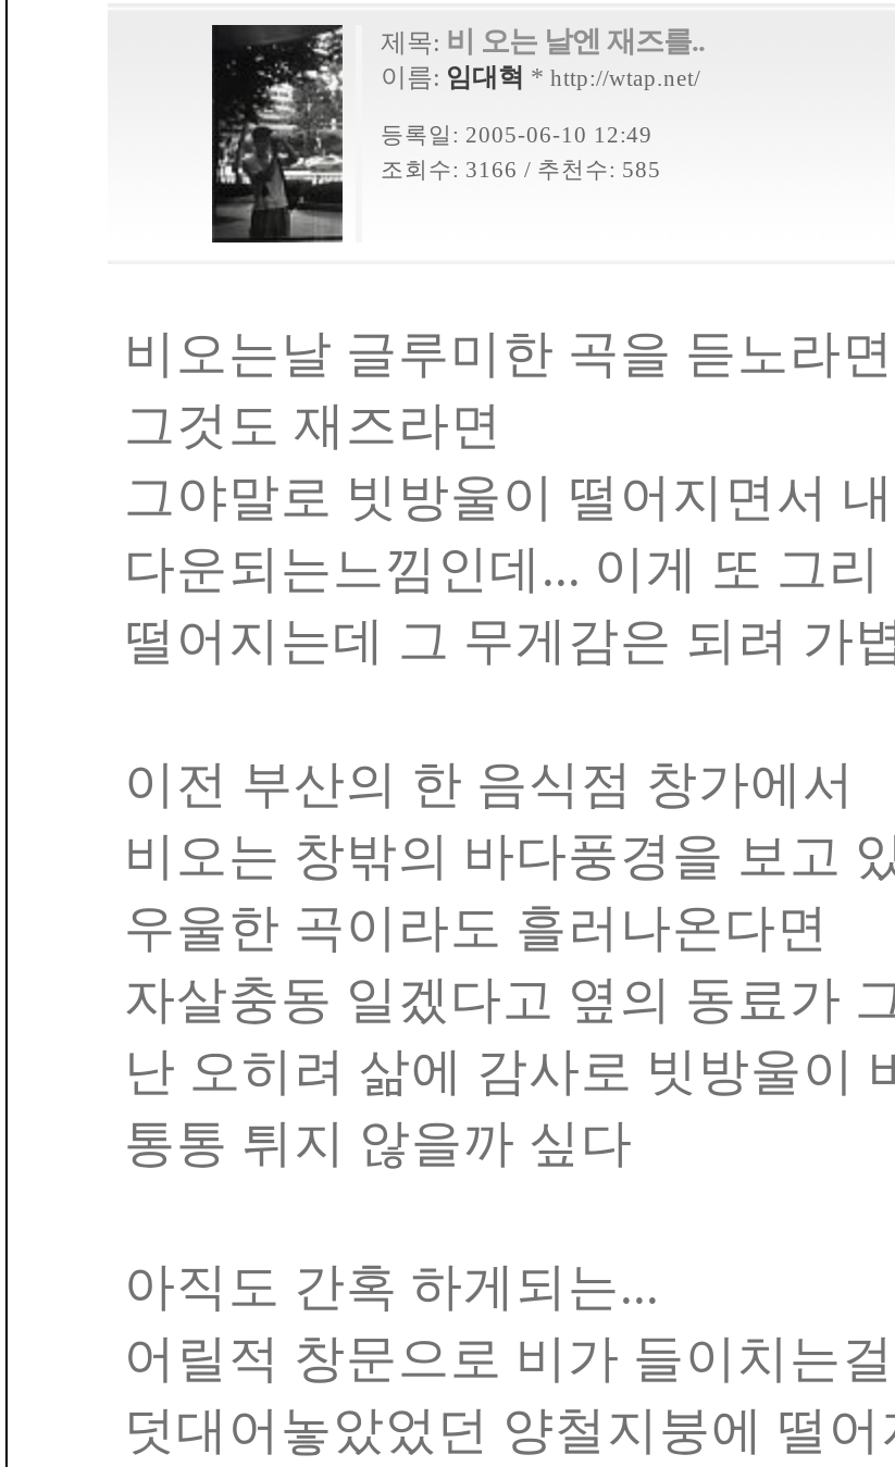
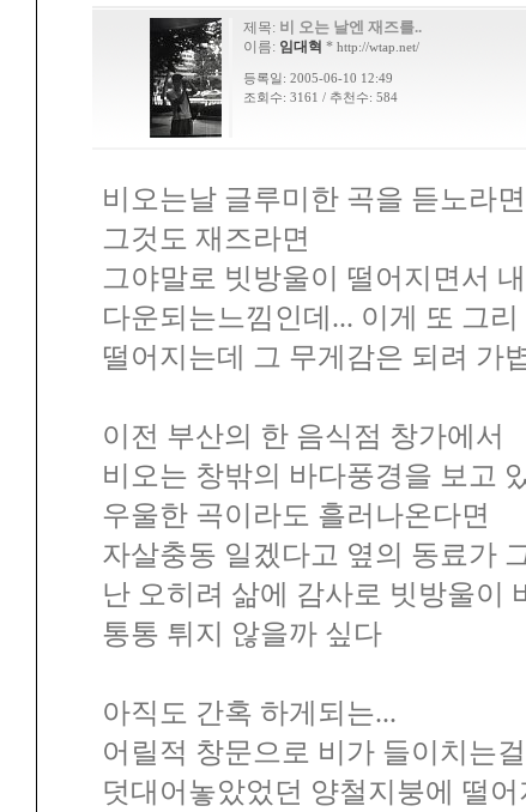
[381,158,661,182] 조회수: 3166 / 추천수: 585 -> [243,91,397,104] 조회수: 3161 / 추천수: 584

